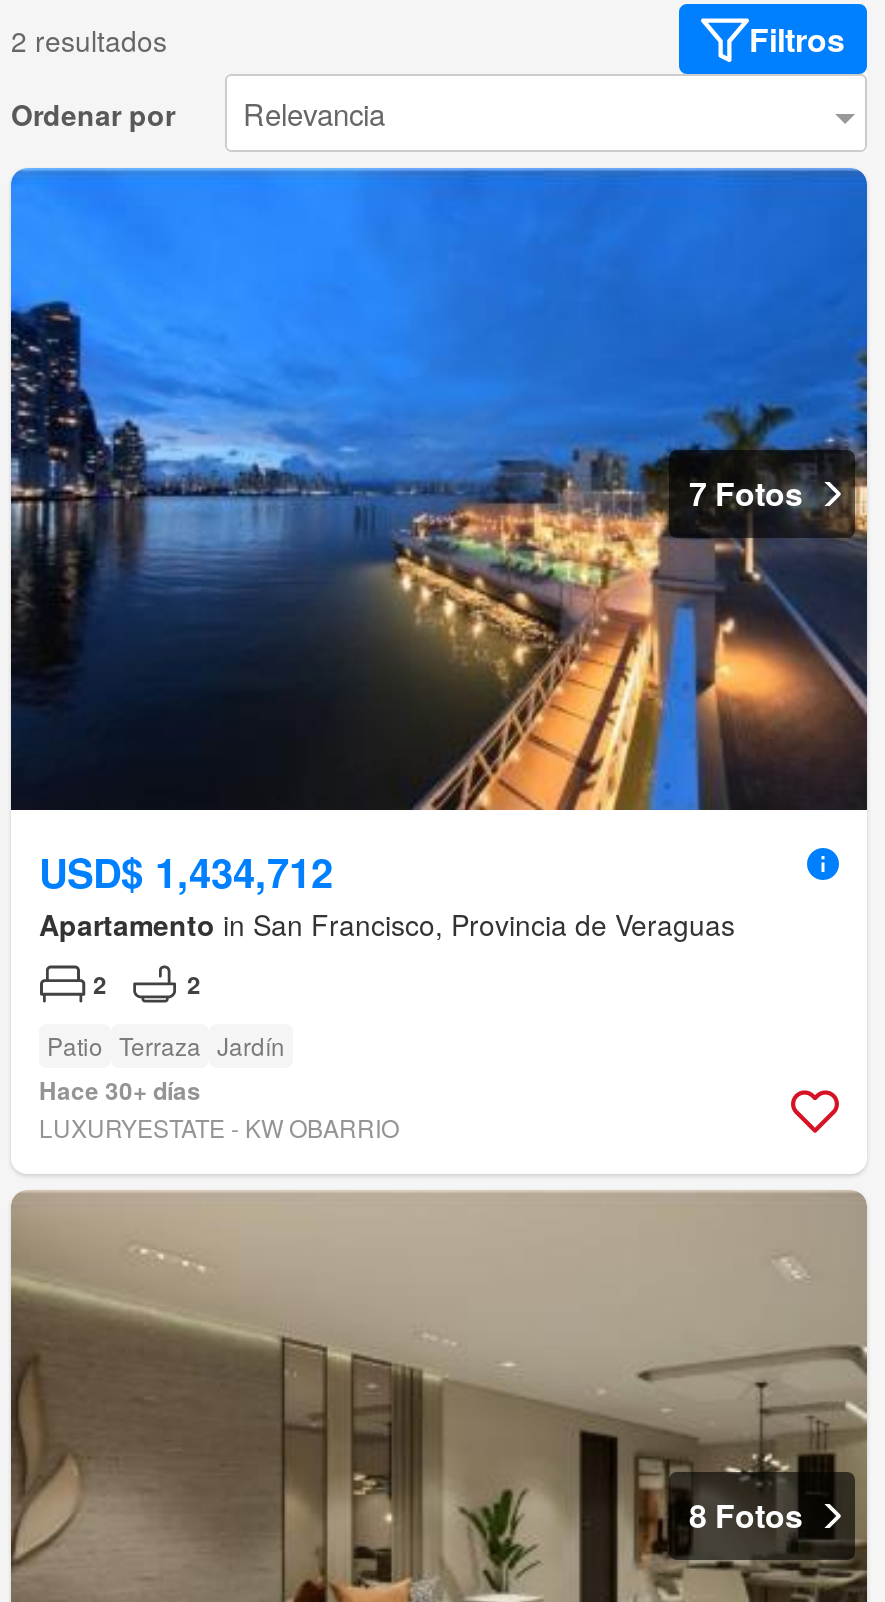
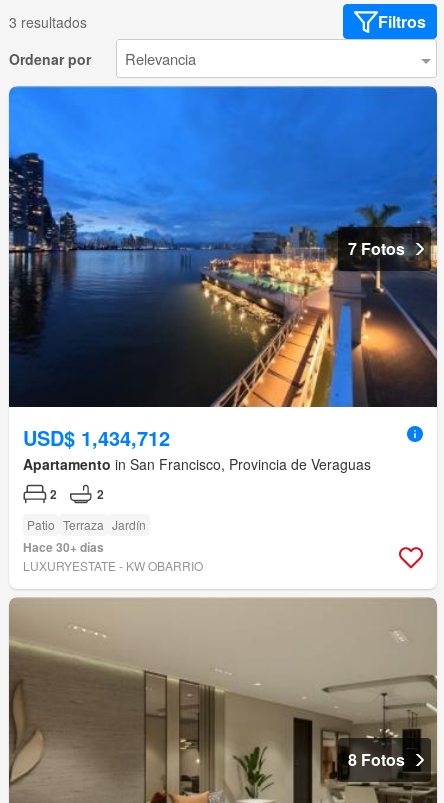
[11,20,167,60] 2 resultados -> [9,12,87,32] 3 resultados

